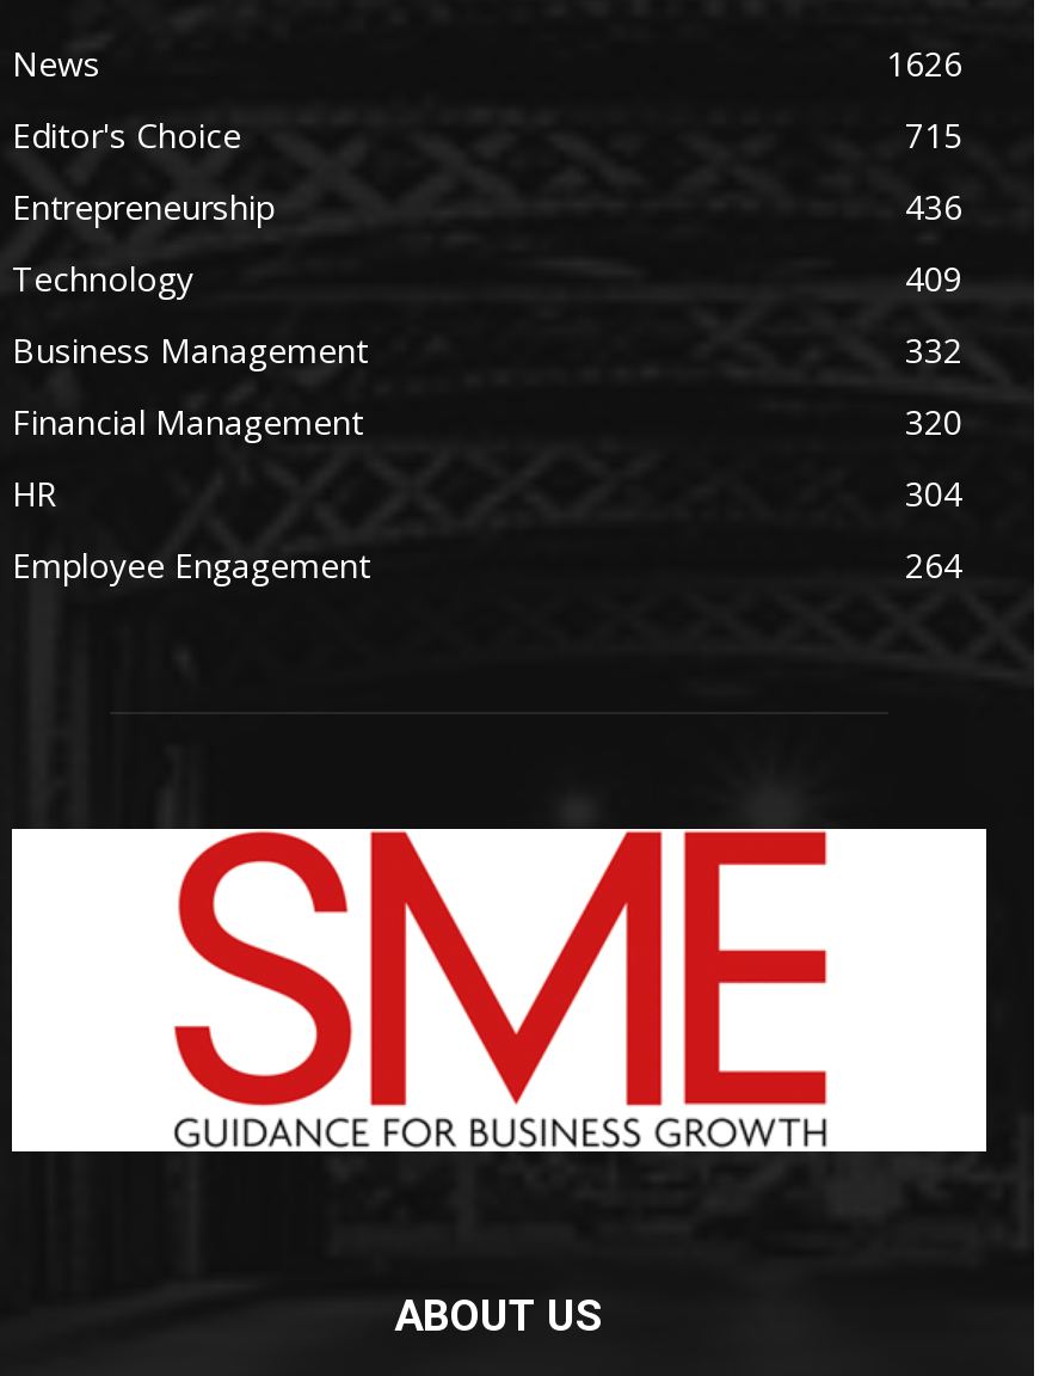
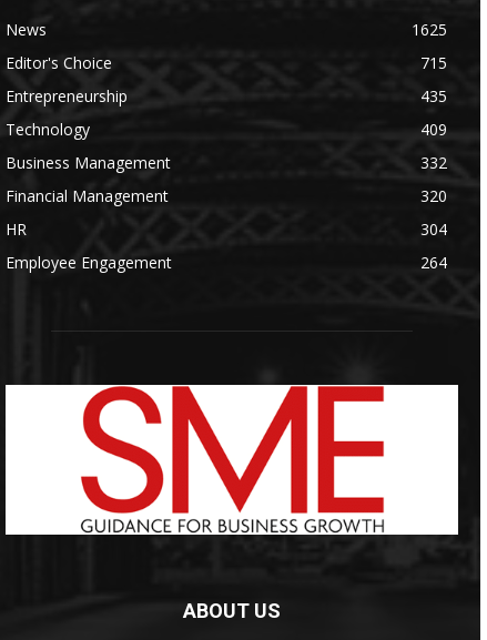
[886,41,962,86] 1626 -> [412,19,447,40] 1625
[905,184,962,230] 436 -> [420,86,447,107] 435

